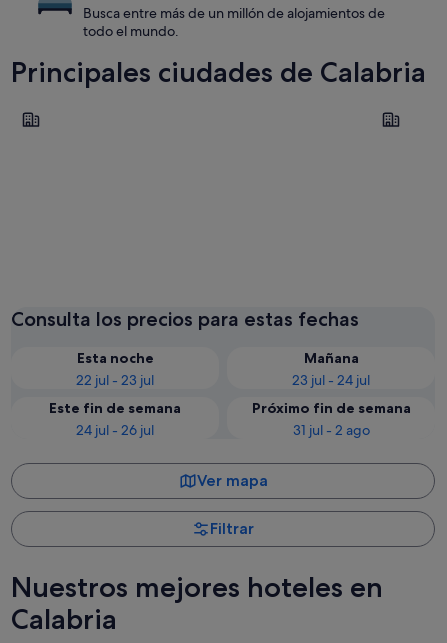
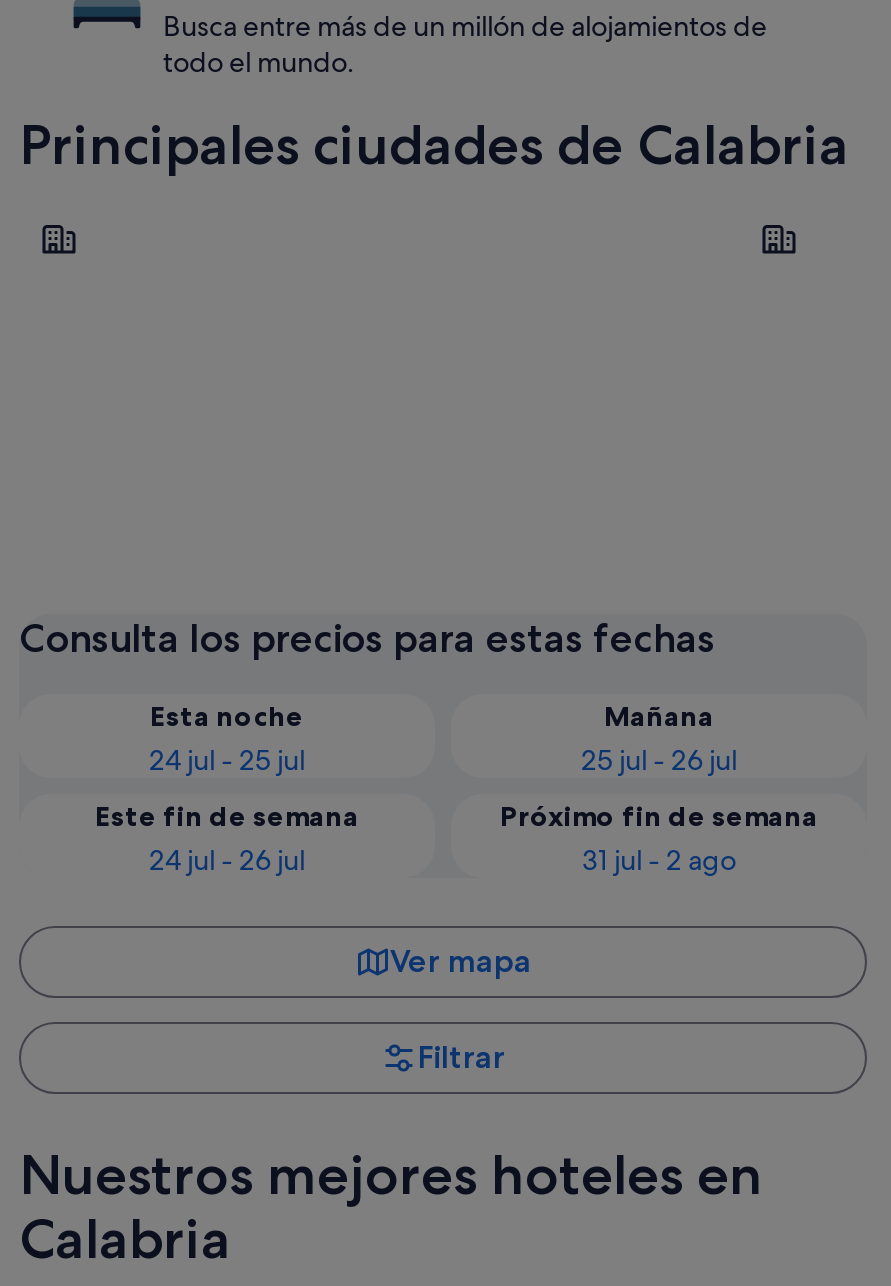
[76,370,154,388] 22 jul - 23 jul -> [149,741,305,777] 24 jul - 25 jul
[292,370,370,388] 23 jul - 24 jul -> [581,741,737,777] 25 jul - 26 jul

